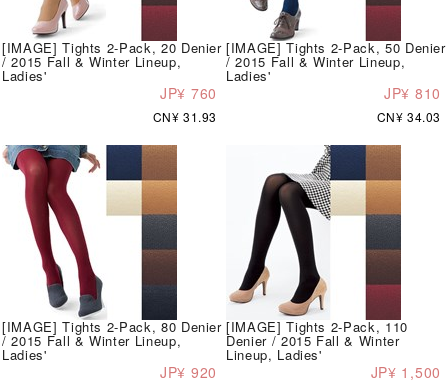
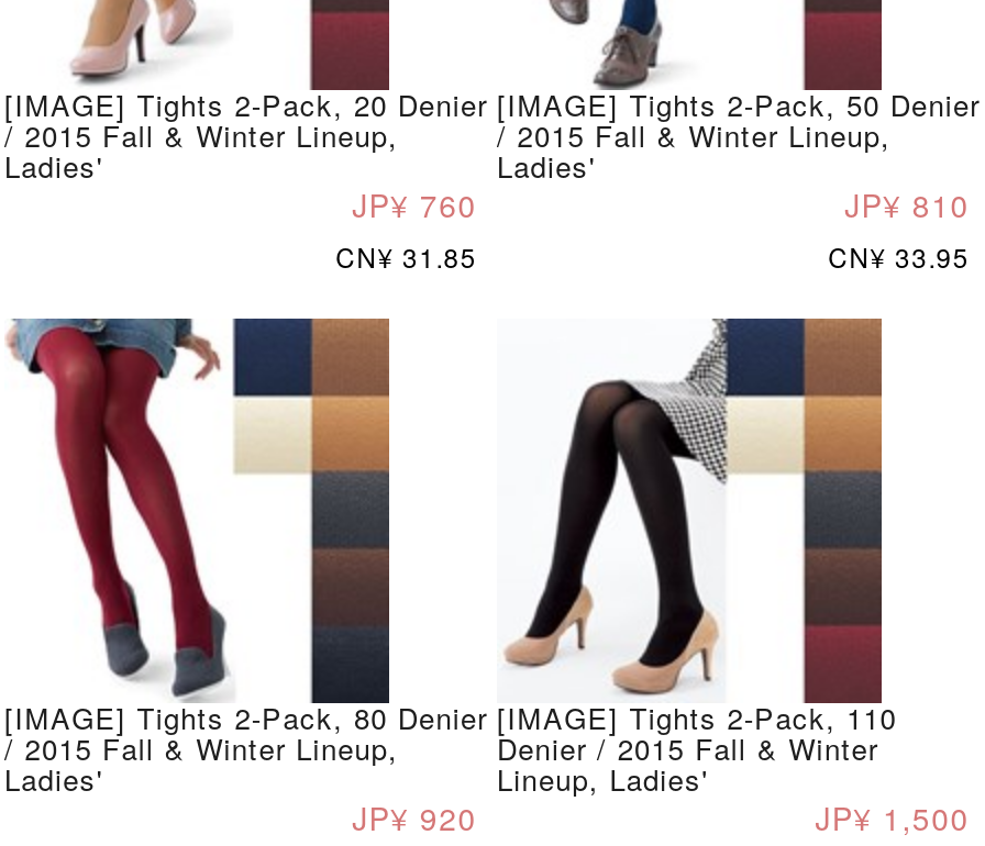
[153,108,217,125] CN¥ 31.93 -> [336,238,477,275] CN¥ 31.85
[377,108,441,125] CN¥ 34.03 -> [828,238,970,275] CN¥ 33.95

